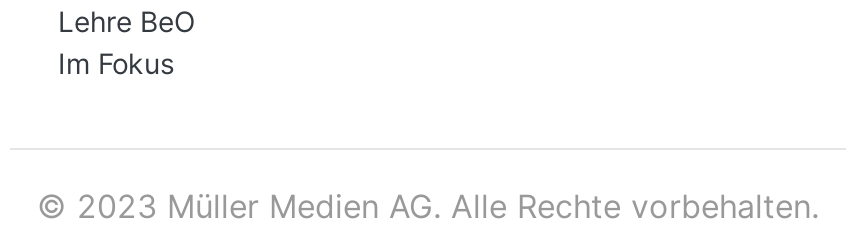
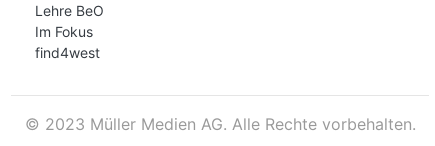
none -> [35,44,100,61] find4west

